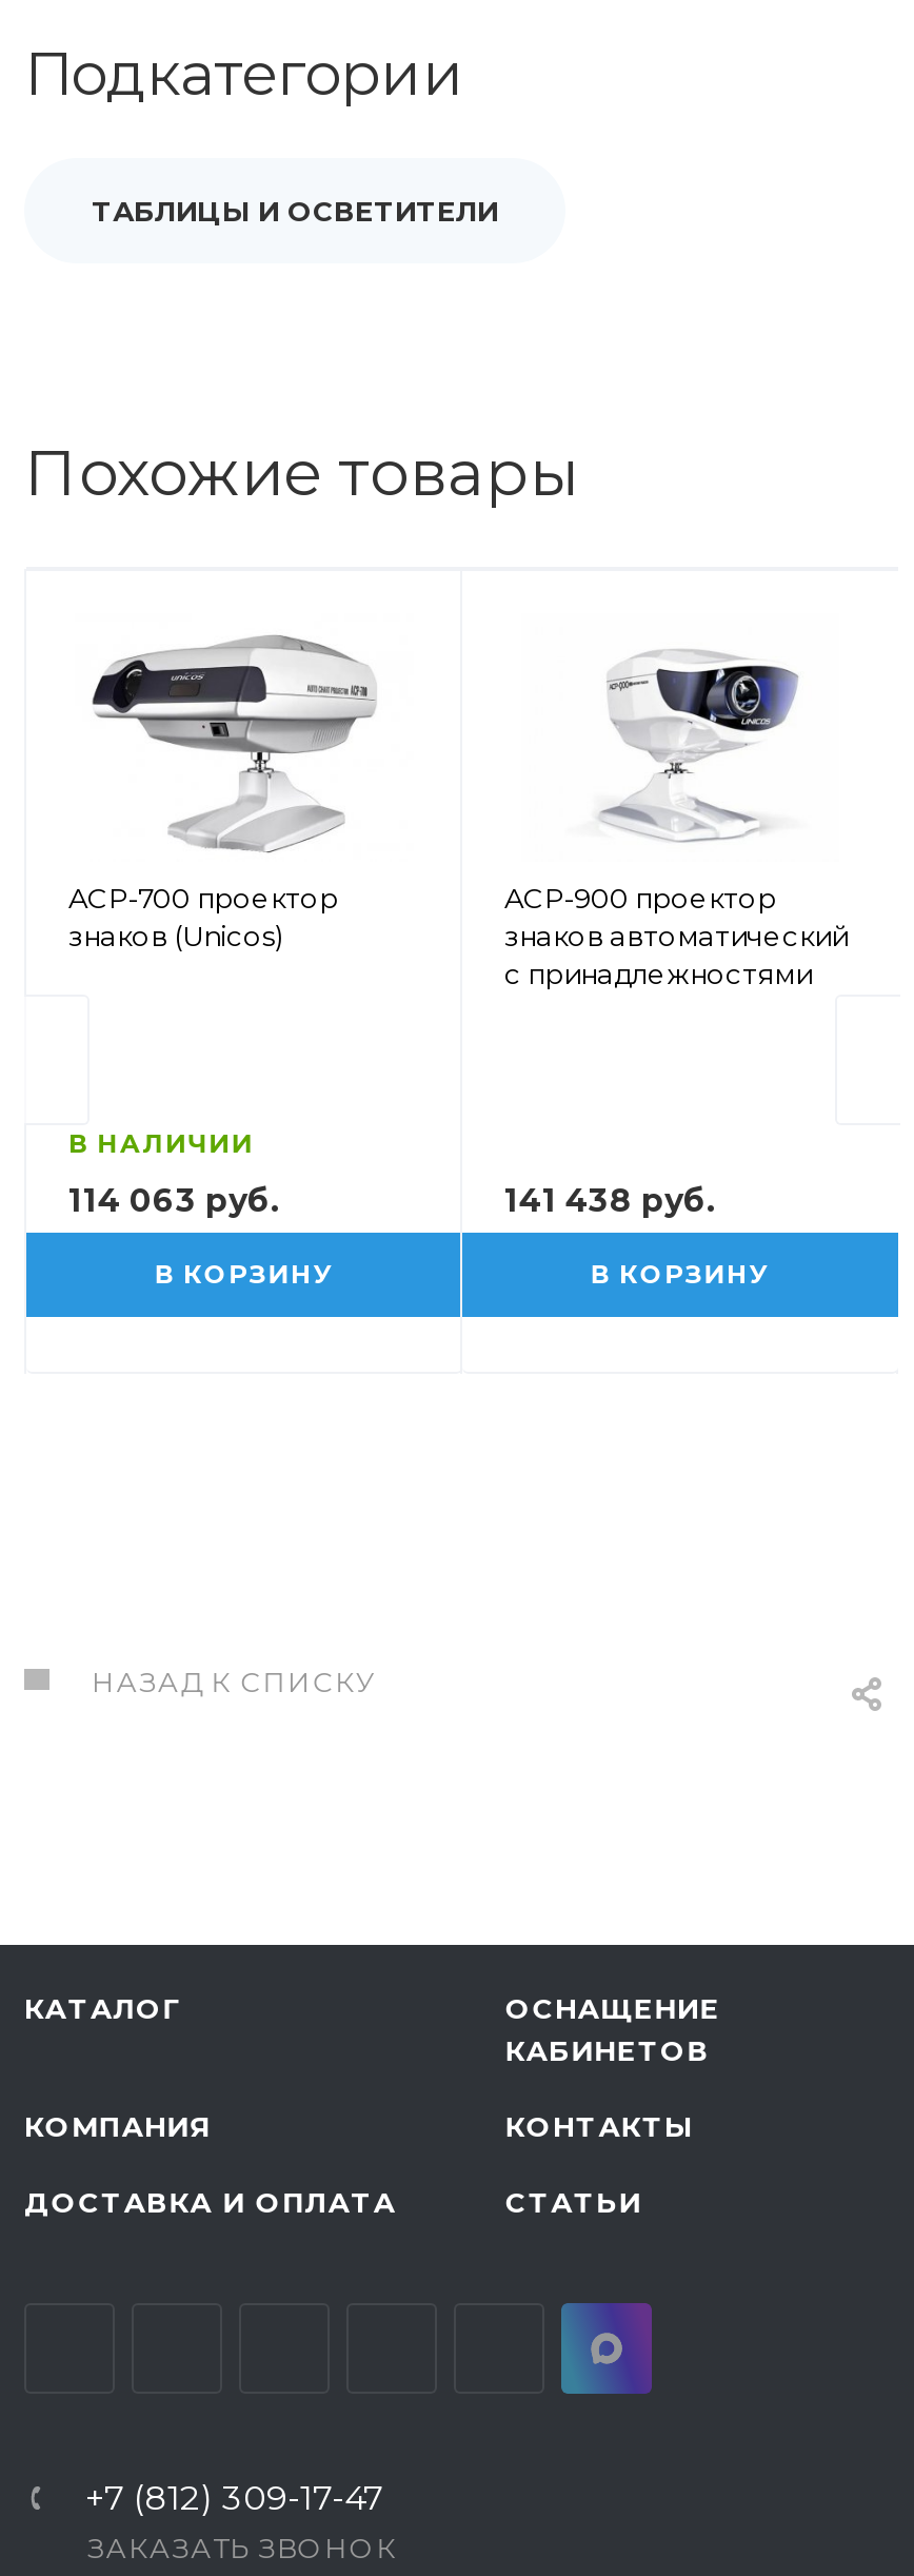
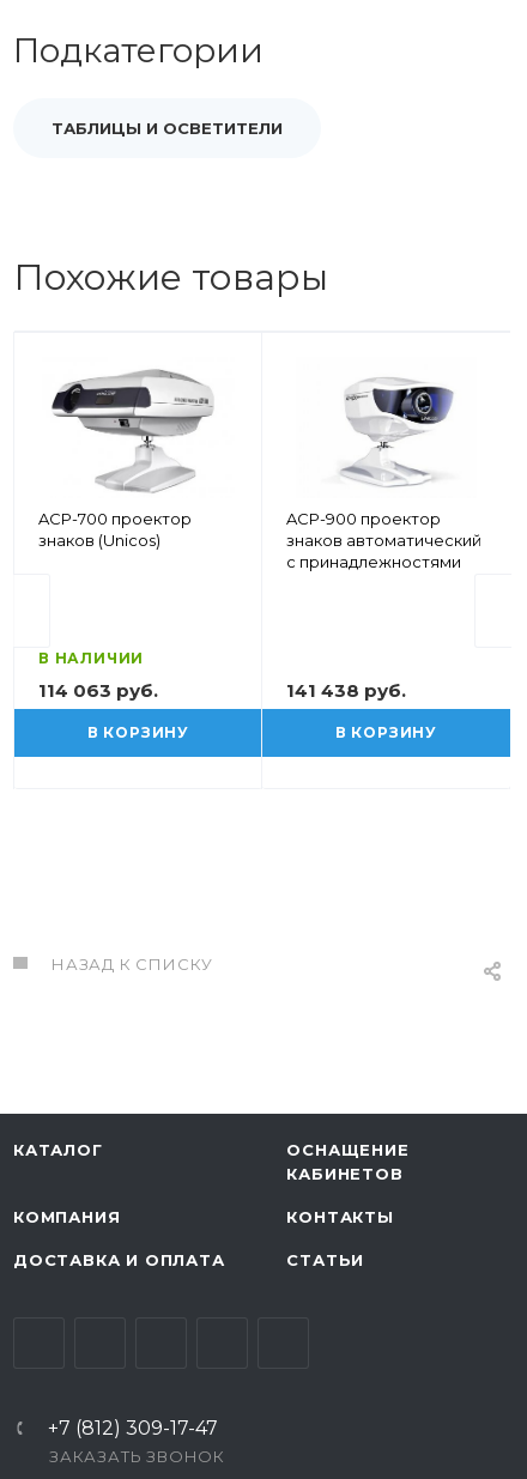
[559,2301,654,2396] [image] -> none

